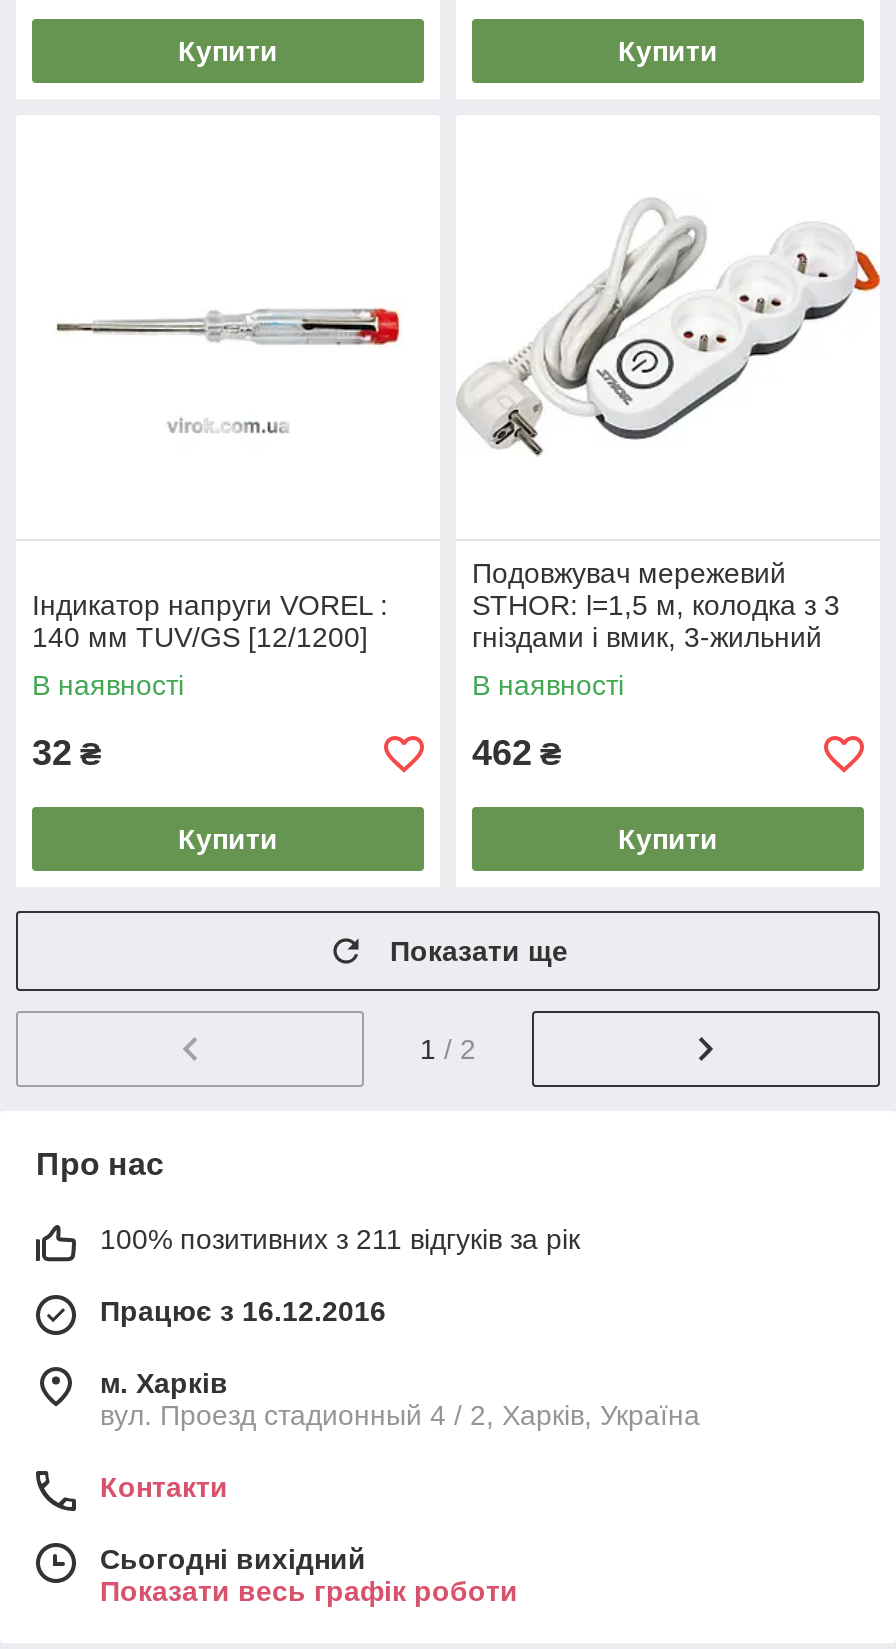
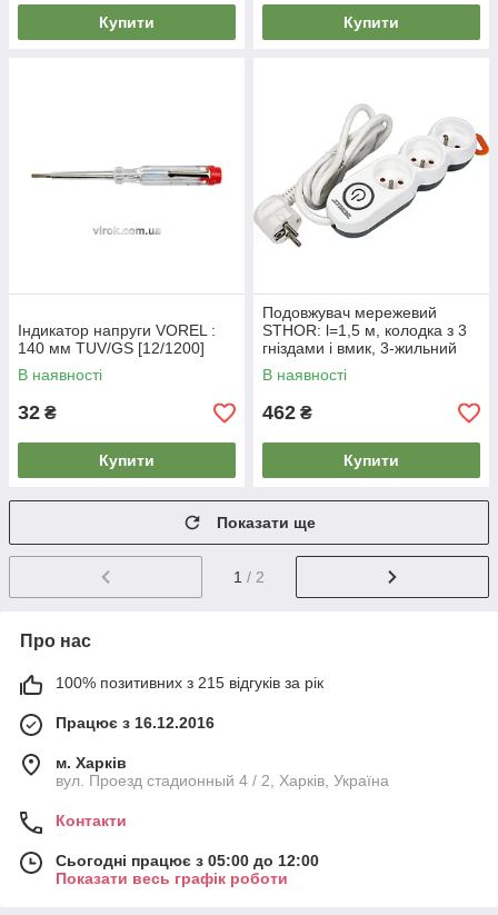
[100,1223,580,1255] 100% позитивних з 211 відгуків за рік -> [56,674,323,692] 100% позитивних з 215 відгуків за рік
[100,1543,366,1575] Сьогодні вихідний -> [56,852,319,869] Сьогодні працює з 05:00 до 12:00

